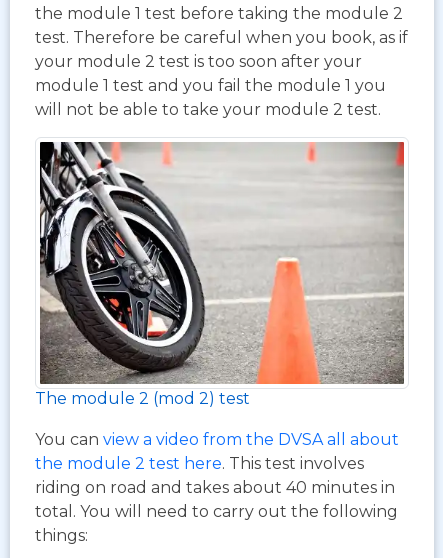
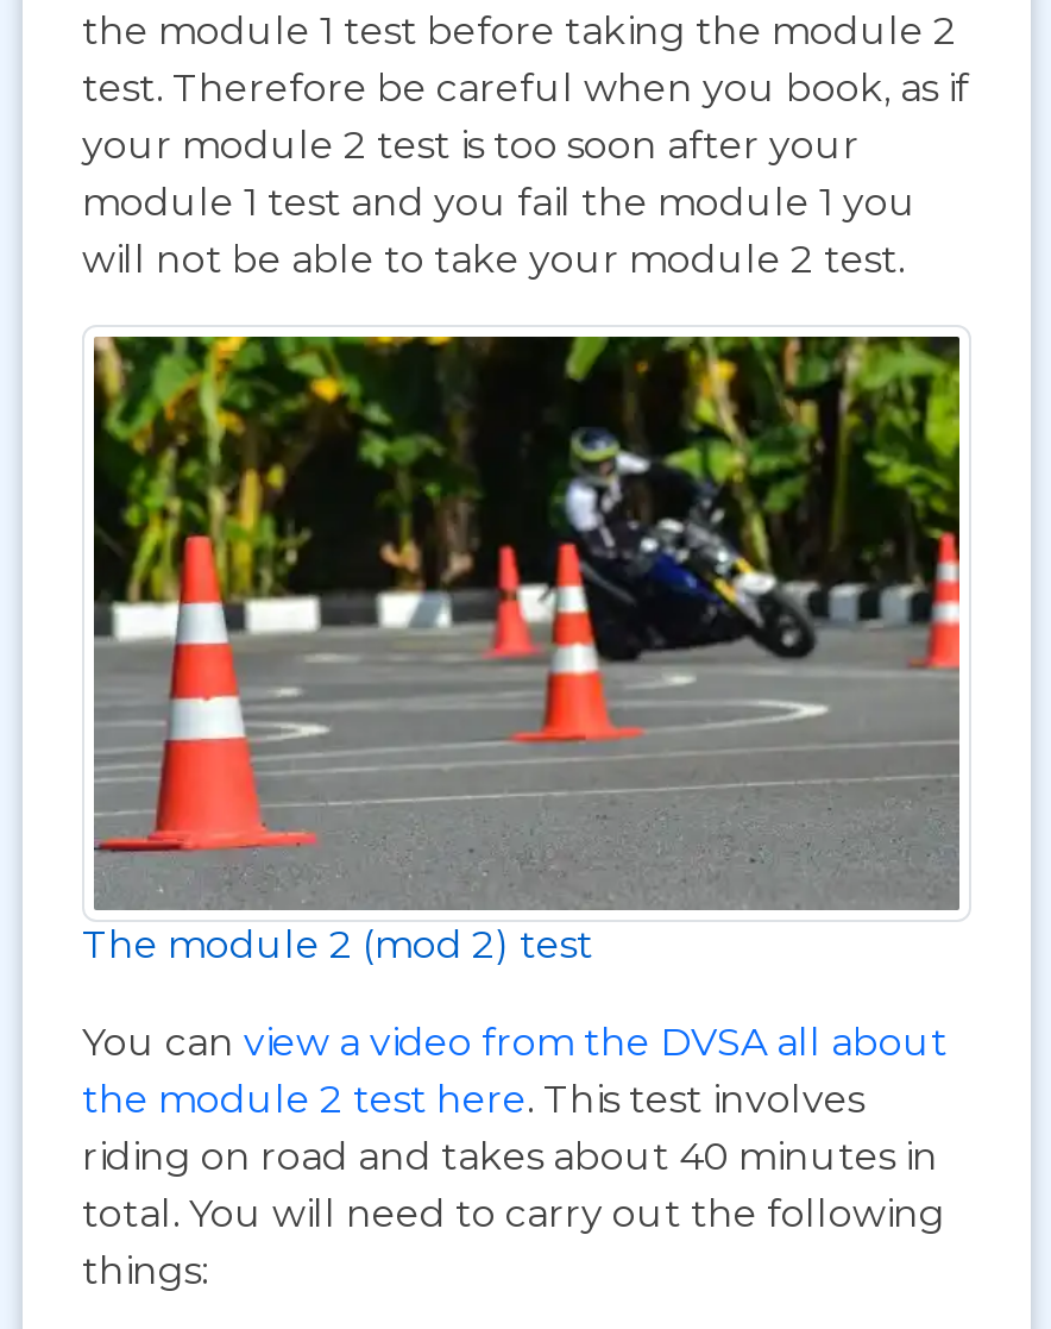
[39,141,405,385] [image] -> [92,333,962,914] [image]

